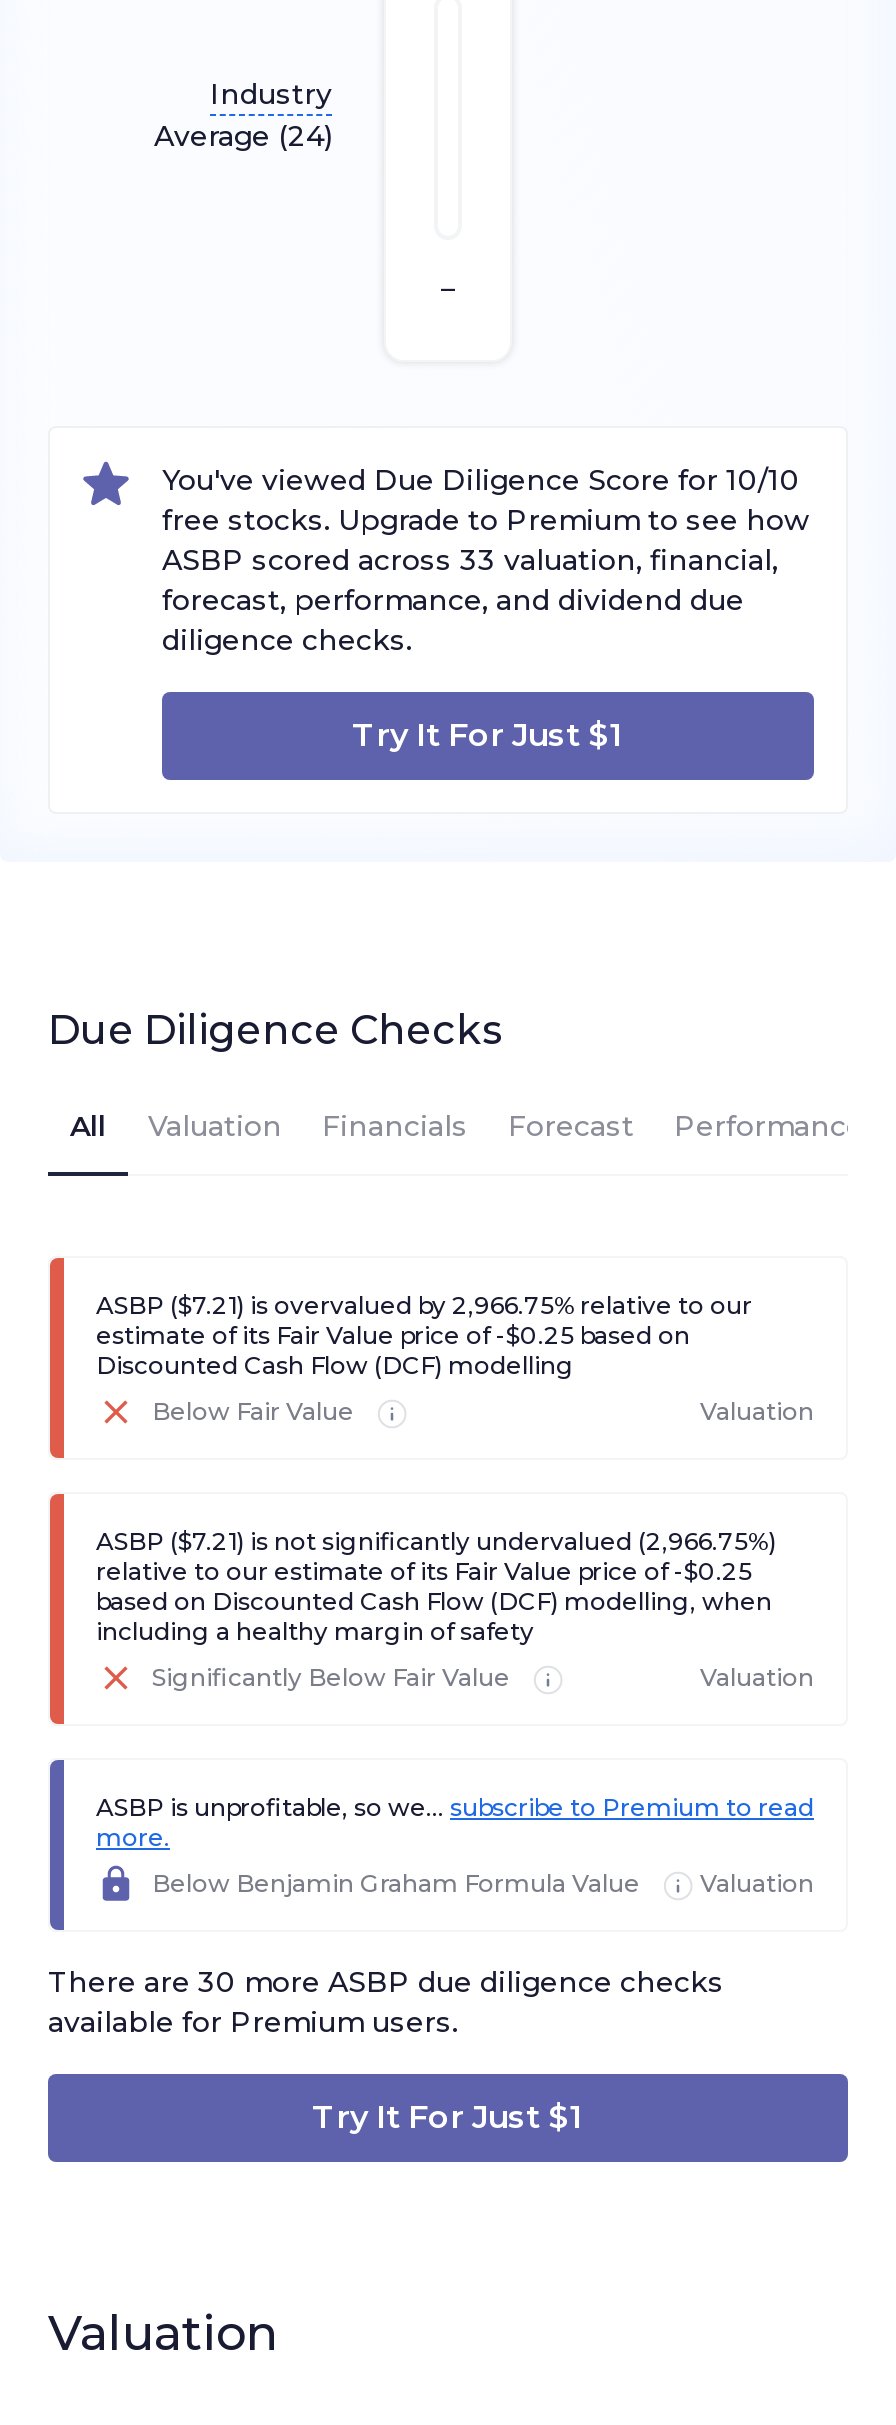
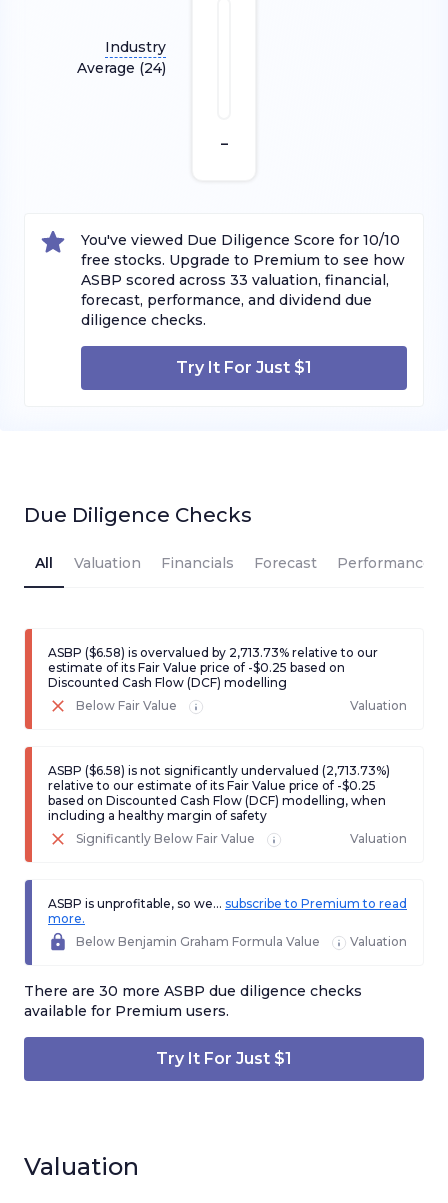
[96,1290,752,1320] ASBP ($7.21) is overvalued by 2,966.75% relative to our -> [48,645,378,660] ASBP ($6.58) is overvalued by 2,713.73% relative to our
[96,1526,776,1556] ASBP ($7.21) is not significantly undervalued (2,966.75%) -> [48,763,390,778] ASBP ($6.58) is not significantly undervalued (2,713.73%)

